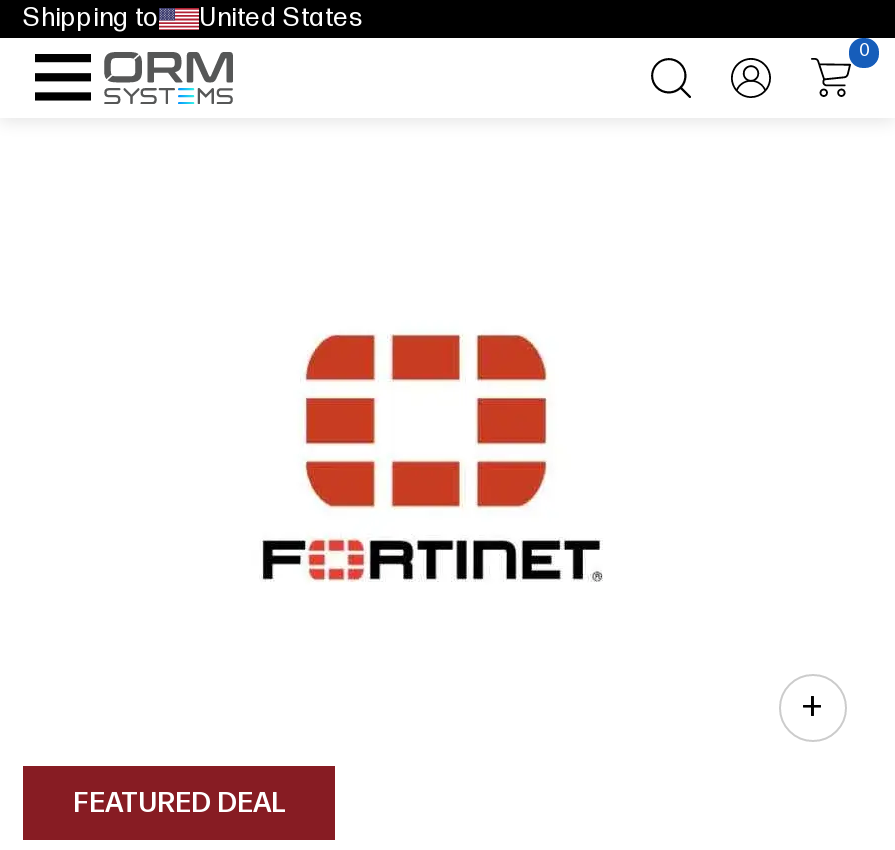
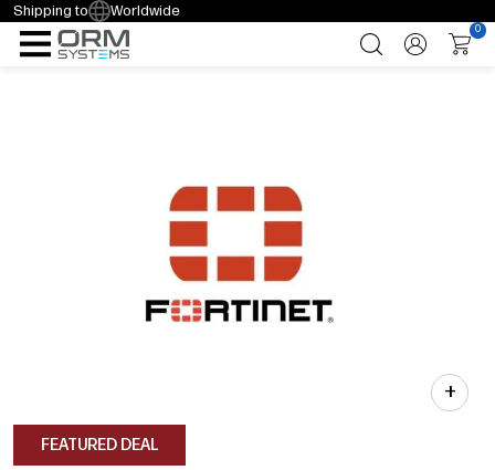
[199,2,365,34] United States -> [110,2,180,19] Worldwide

